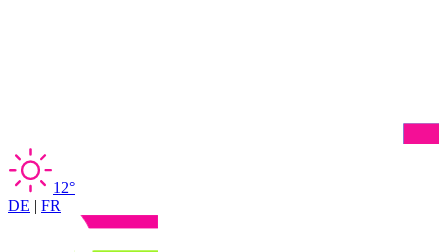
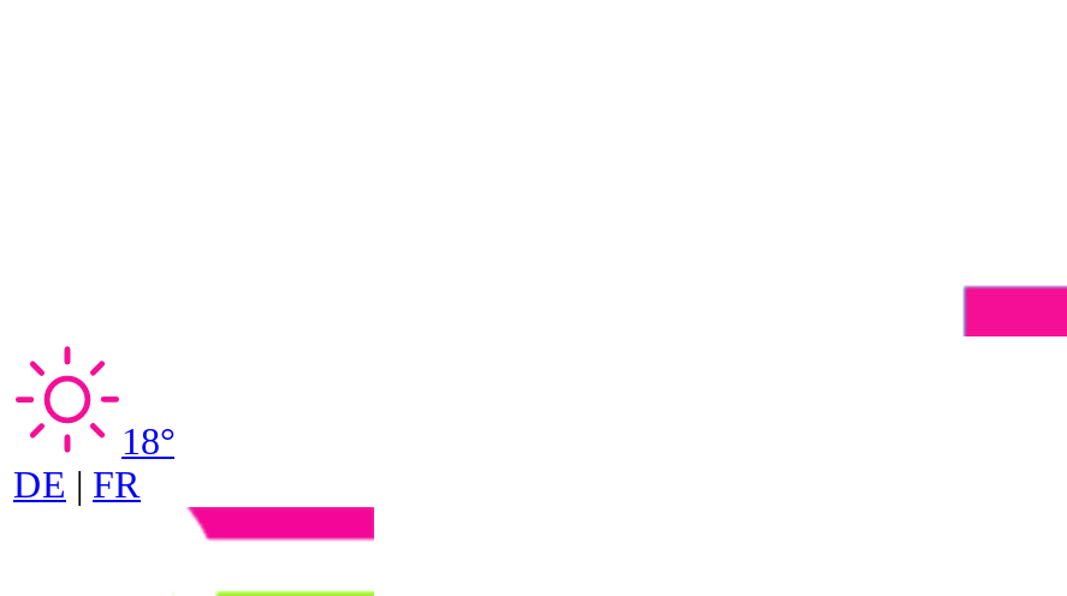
[53,179,75,196] 12° -> [121,421,174,461] 18°

